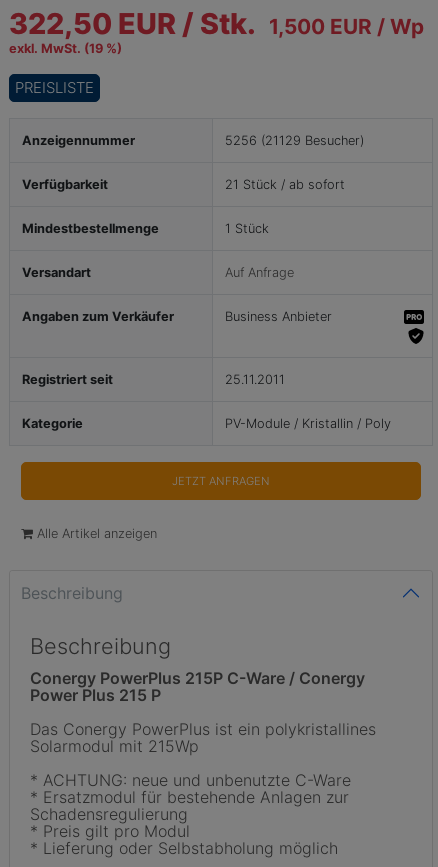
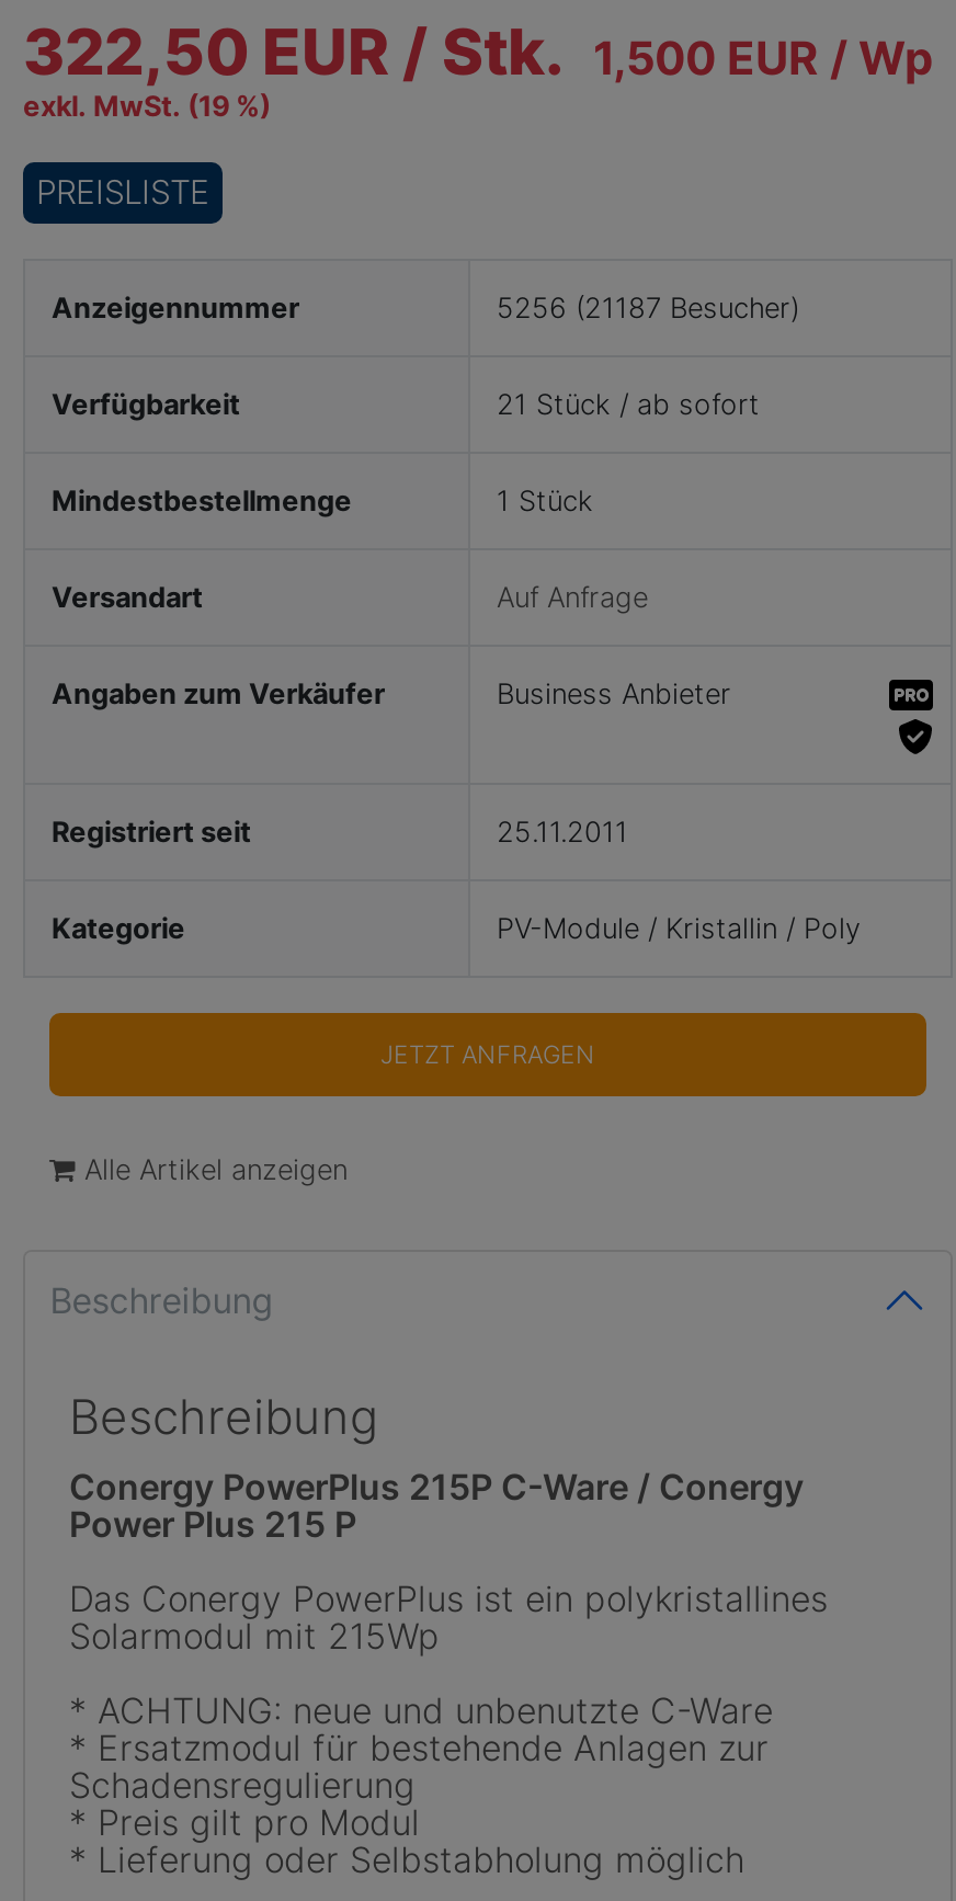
[225,133,364,148] 5256 (21129 Besucher) -> [497,292,799,325] 5256 (21187 Besucher)

